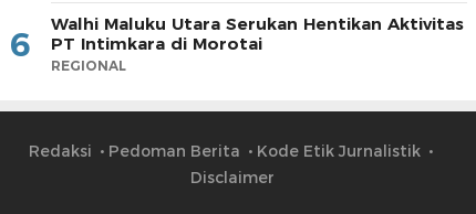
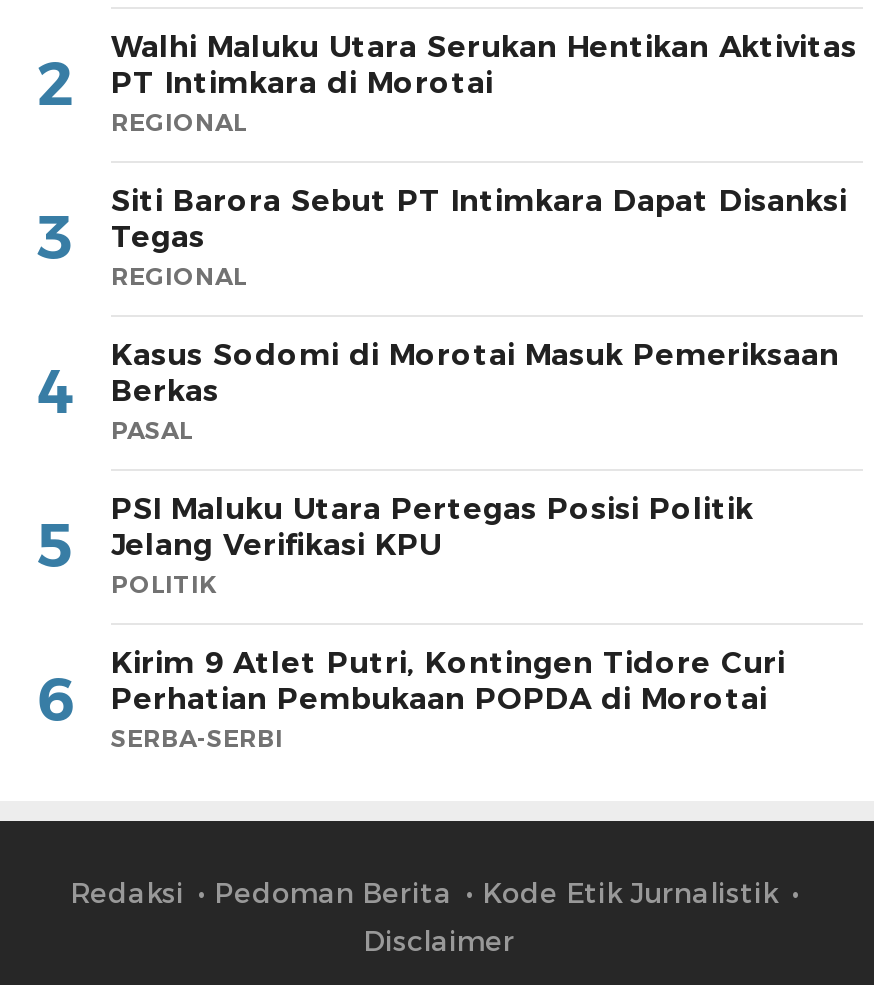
[10,24,26,65] 6 -> [37,48,65,122] 2
none -> [37,202,65,276] 3
none -> [37,181,847,430] Siti Barora Sebut PT Intimkara Dapat Disanksi | Tegas | REGIONAL | 4
none -> [37,335,839,584] Kasus Sodomi di Morotai Masuk Pemeriksaan | Berkas | PASAL | 5
none -> [37,489,753,737] PSI Maluku Utara Pertegas Posisi Politik | Jelang Verifikasi KPU | POLITIK | 6
none -> [111,643,785,753] Kirim 9 Atlet Putri, Kontingen Tidore Curi | Perhatian Pembukaan POPDA di Morotai | SERBA-SERBI

